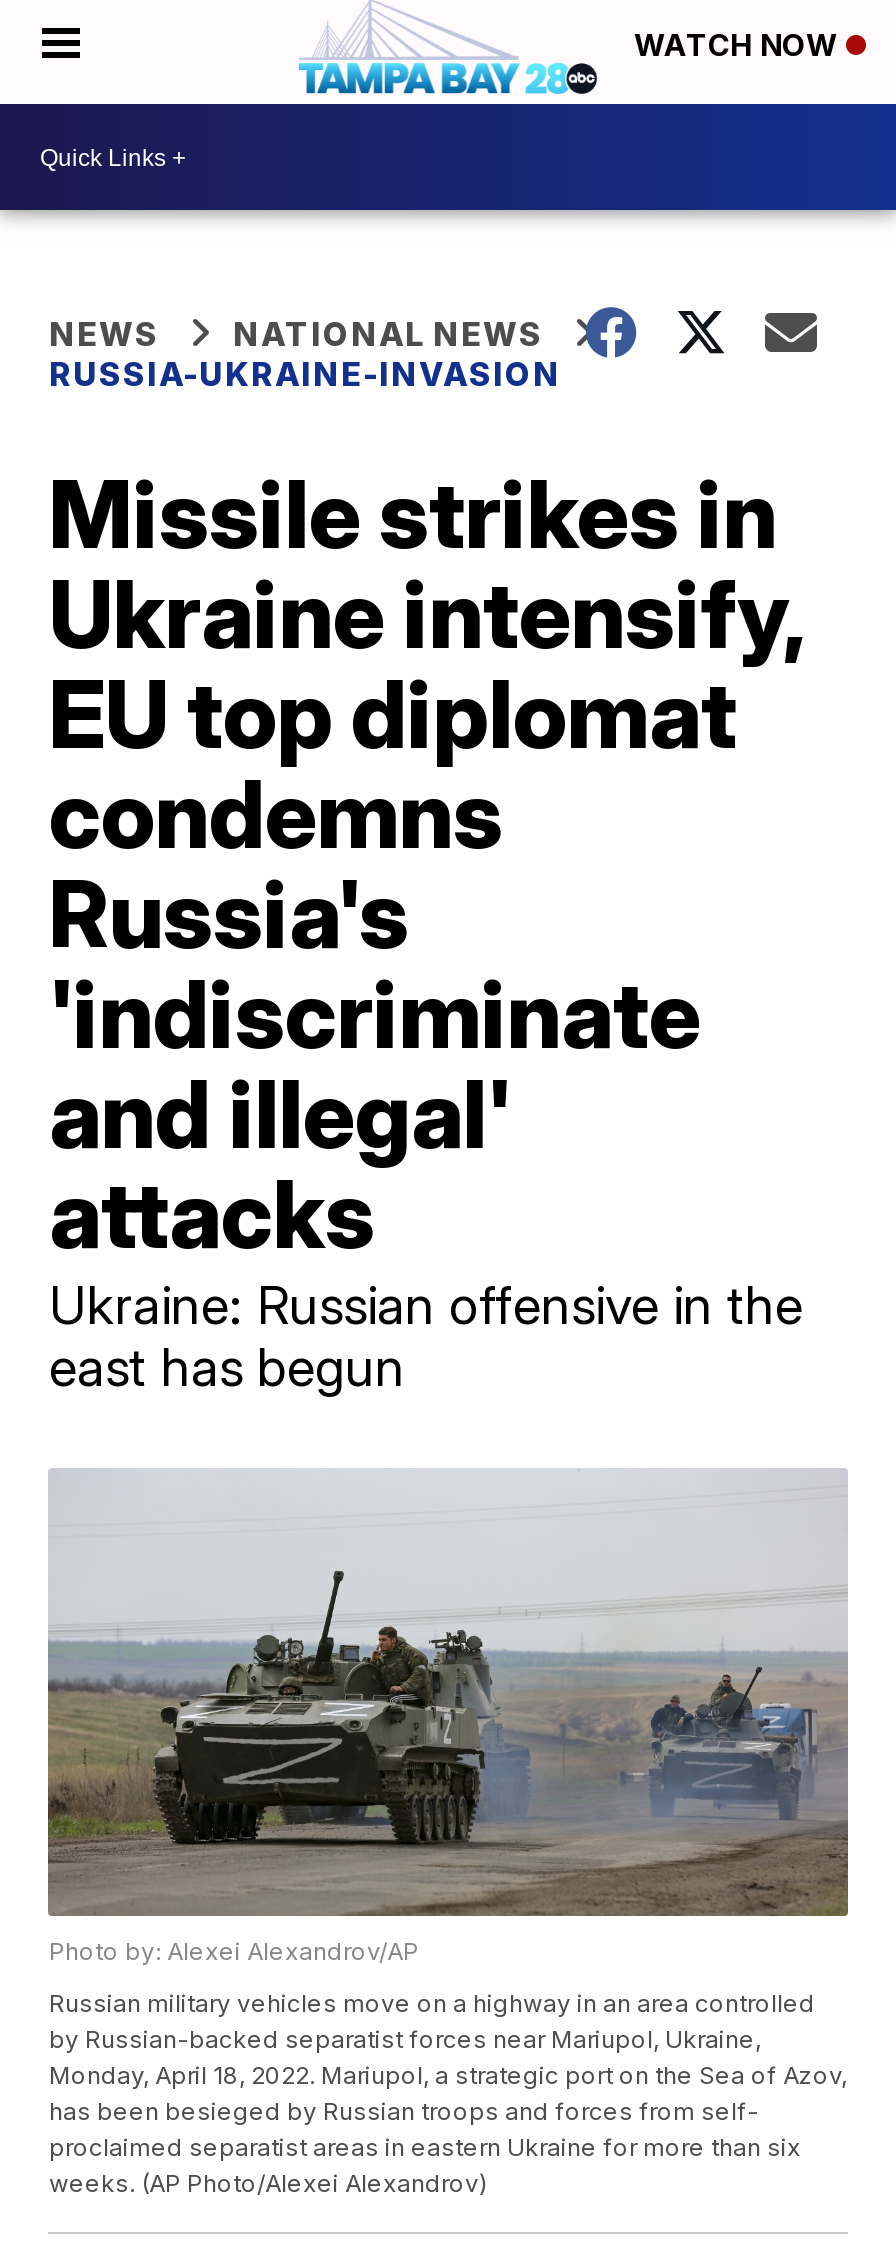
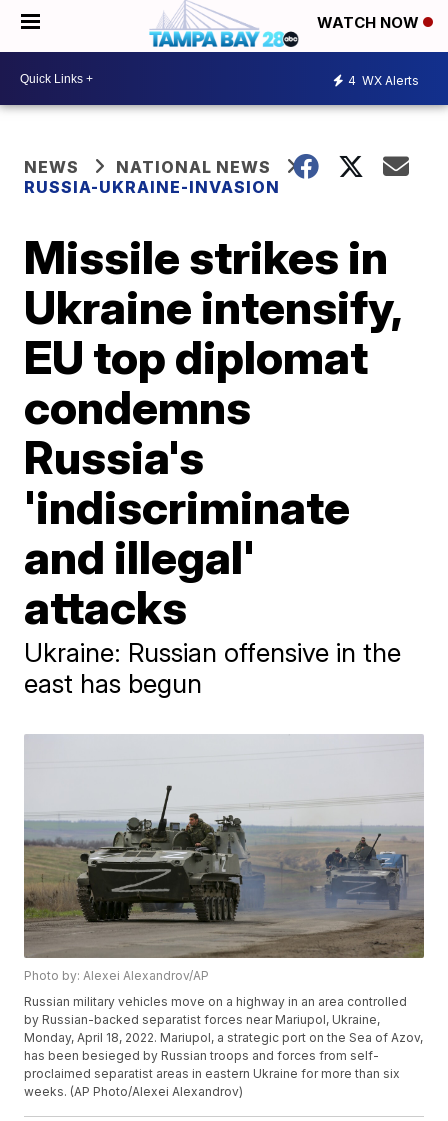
none -> [348,72,419,87] 4 WX Alerts

